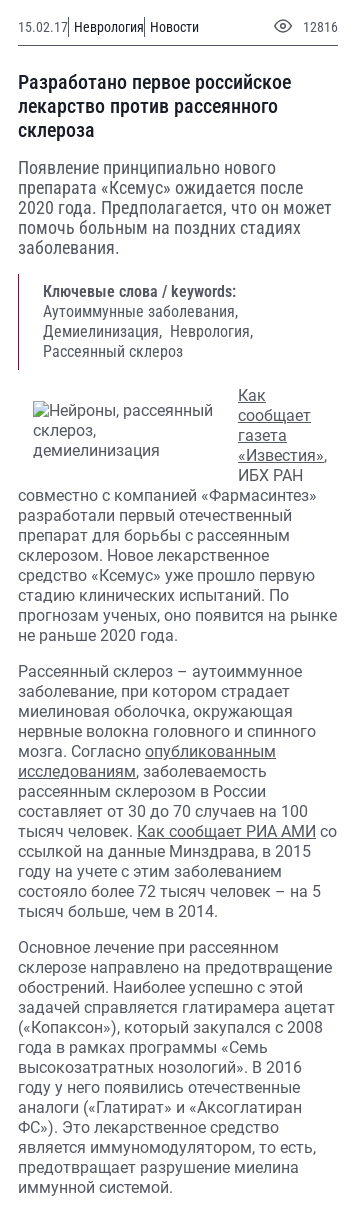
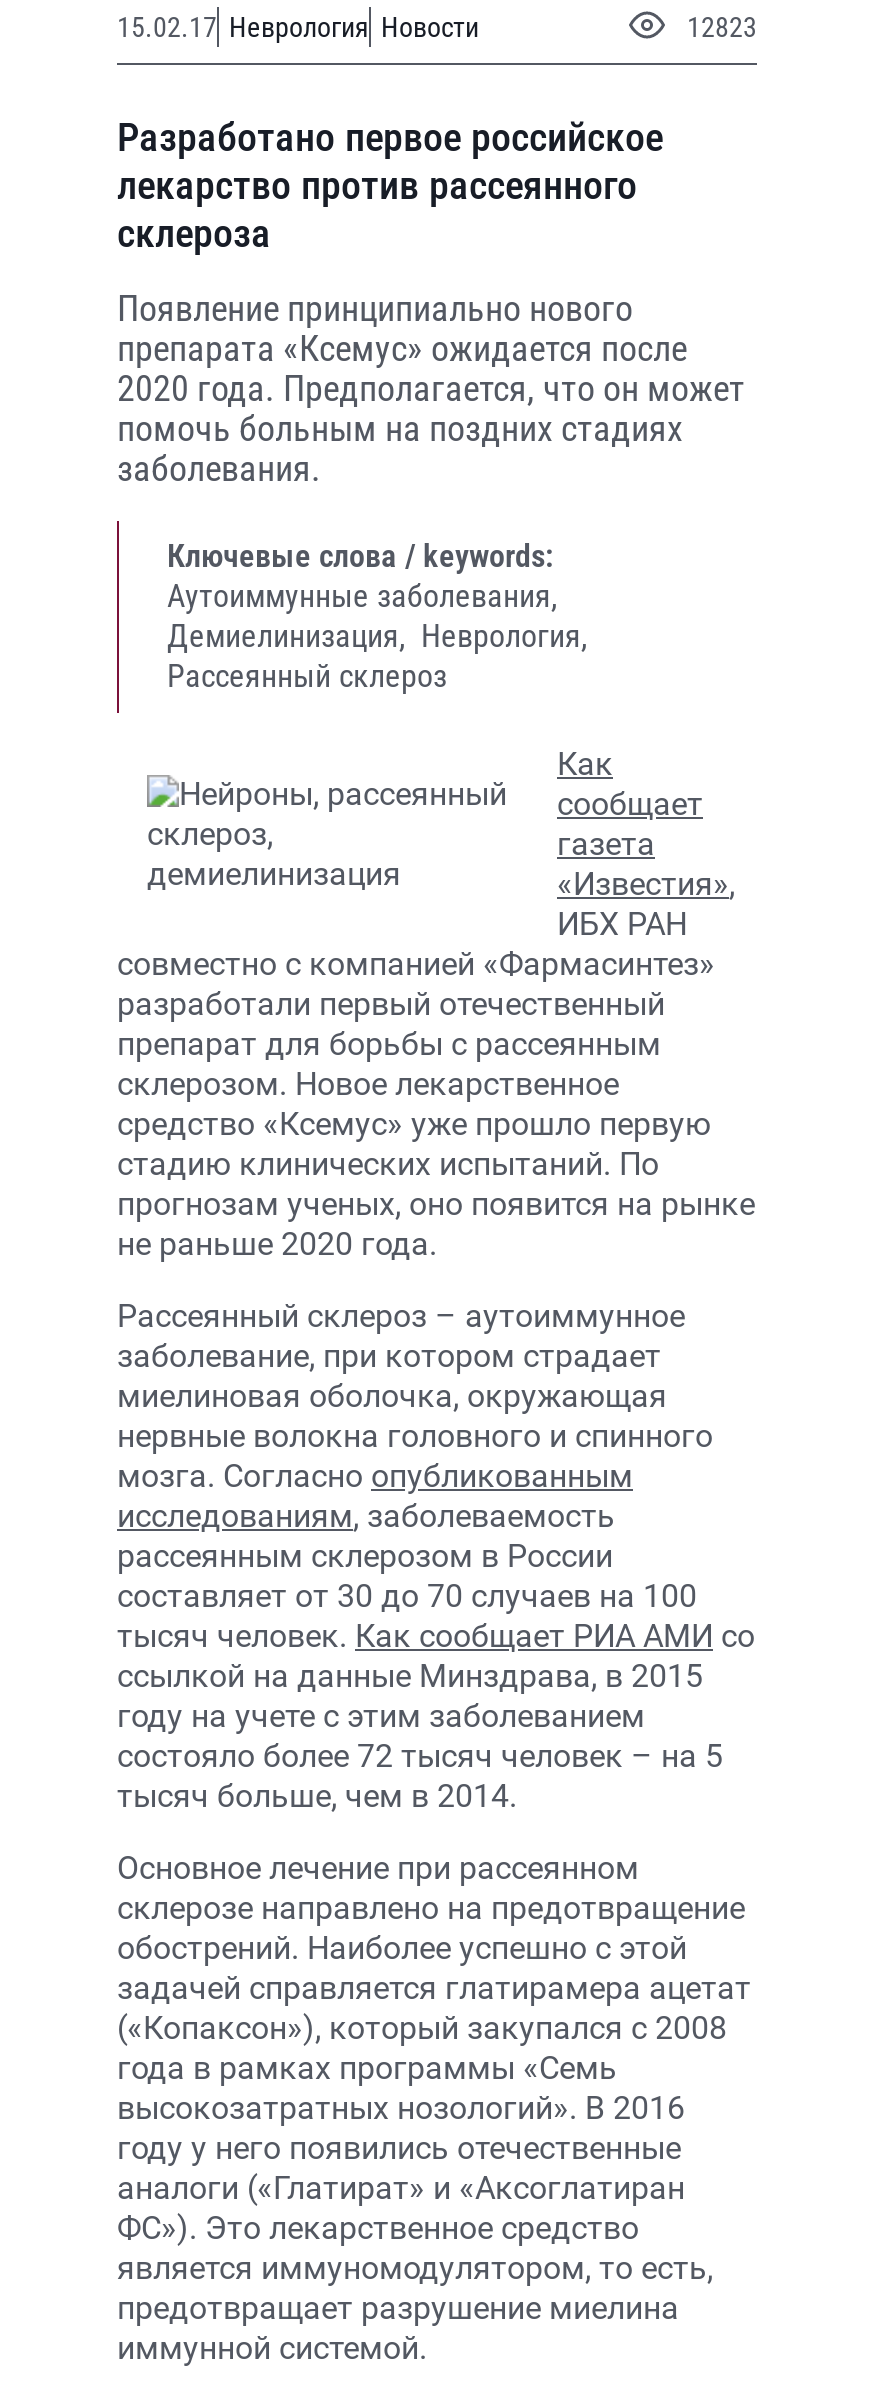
[300,19,338,35] 12816 -> [681,11,757,43] 12823

